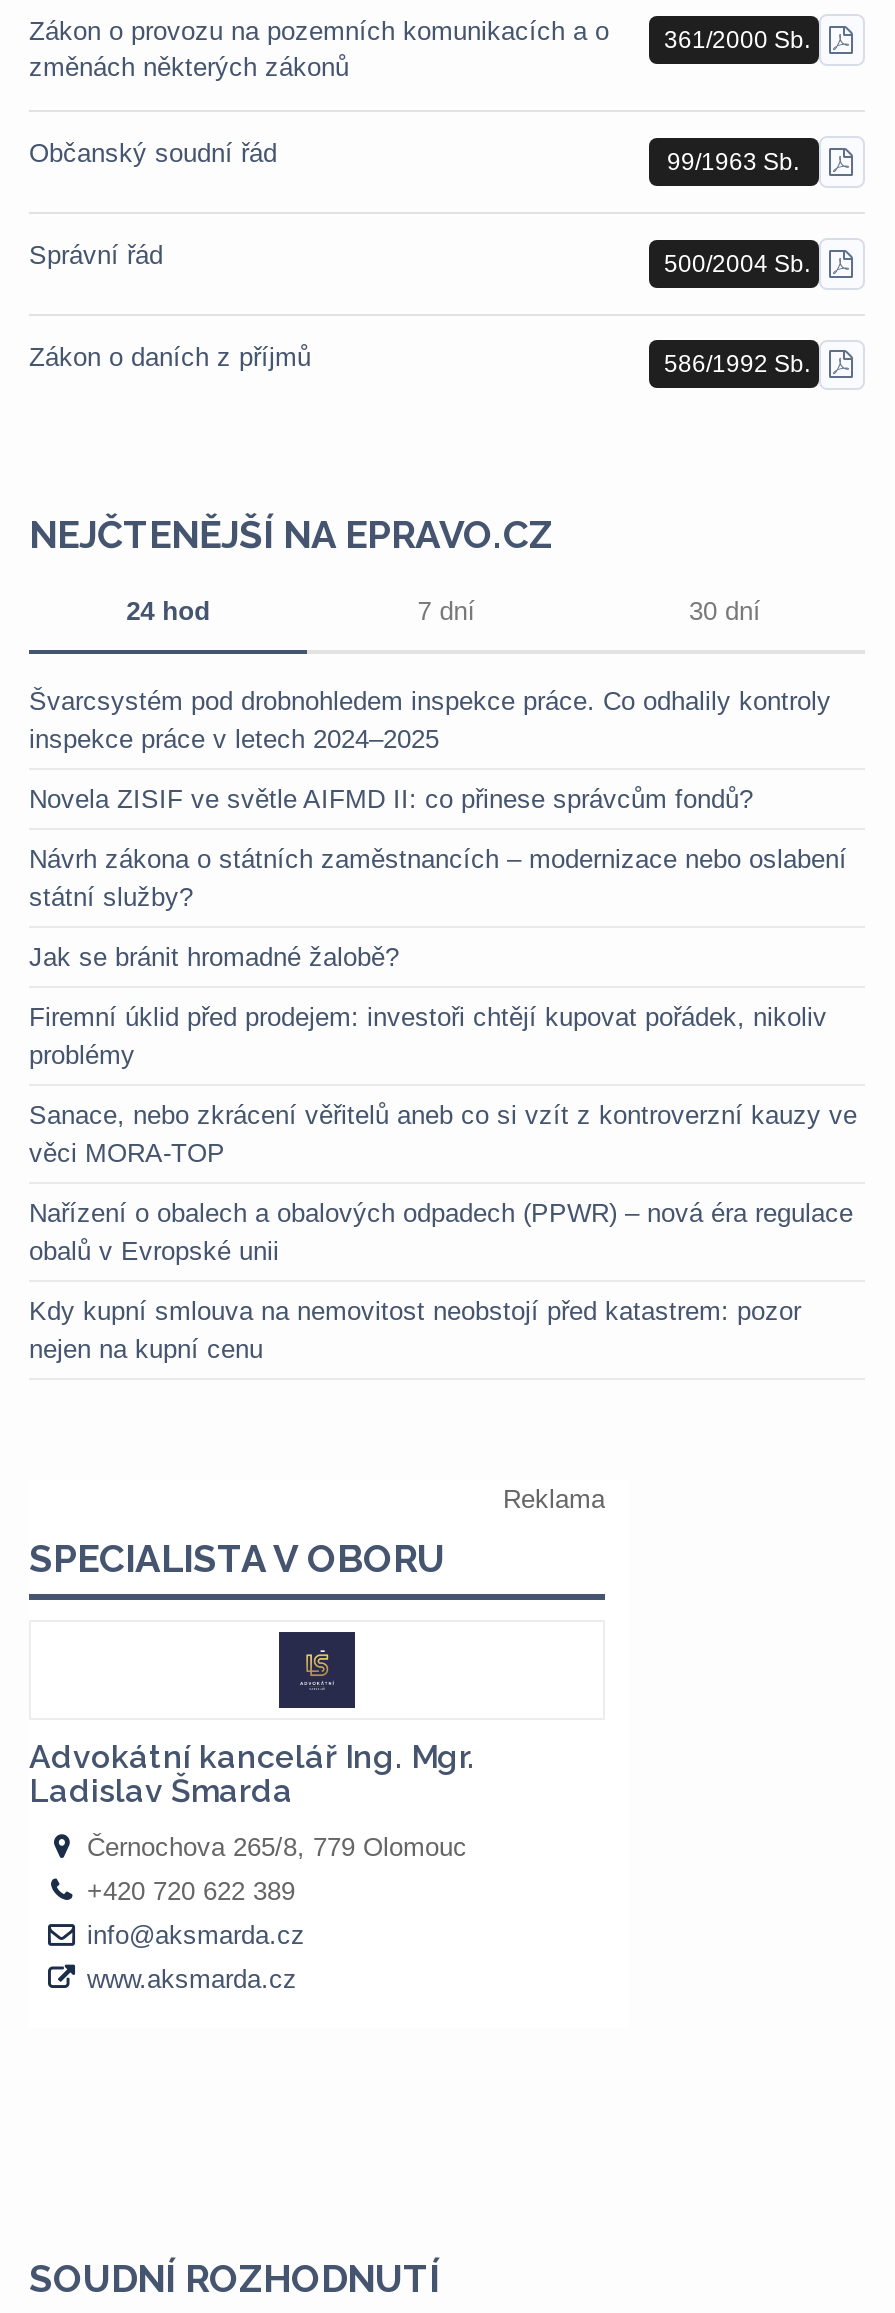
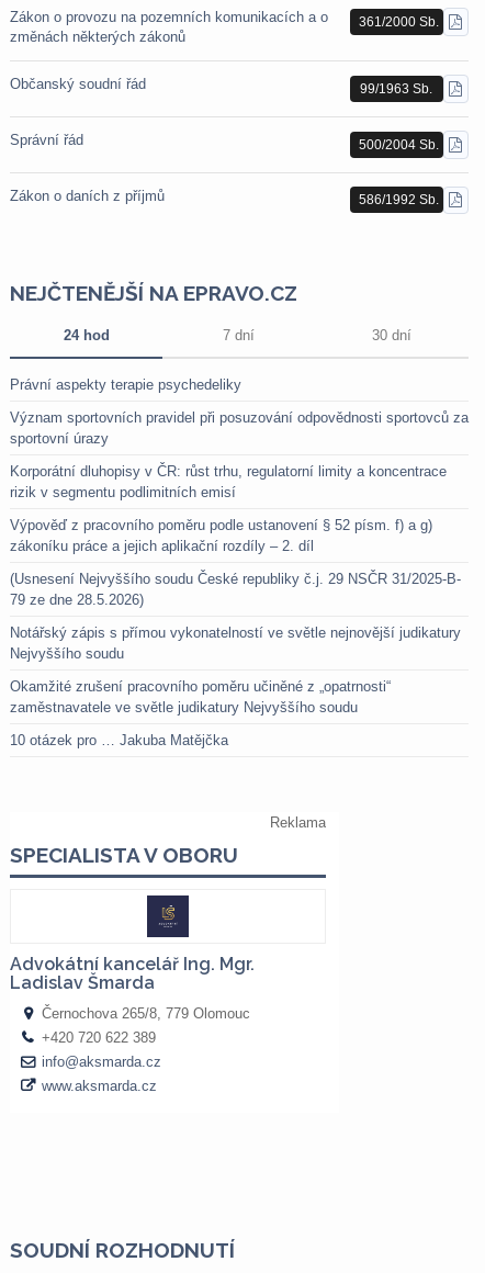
[29,686,831,754] Švarcsystém pod drobnohledem inspekce práce. Co odhalily kontroly | inspekce práce v letech 2024–2025 -> [10,377,241,393] Právní aspekty terapie psychedeliky
[29,784,753,814] Novela ZISIF ve světle AIFMD II: co přinese správcům fondů? -> [10,410,469,447] Význam sportovních pravidel při posuzování odpovědnosti sportovců za | sportovní úrazy
[29,844,847,912] Návrh zákona o státních zaměstnancích – modernizace nebo oslabení | státní služby? -> [10,463,447,501] Korporátní dluhopisy v ČR: růst trhu, regulatorní limity a koncentrace | rizik v segmentu podlimitních emisí
[29,942,399,972] Jak se bránit hromadné žalobě? -> [10,517,432,554] Výpověď z pracovního poměru podle ustanovení § 52 písm. f) a g) | zákoníku práce a jejich aplikační rozdíly – 2. díl
[29,1002,827,1070] Firemní úklid před prodejem: investoři chtějí kupovat pořádek, nikoliv | problémy -> [10,571,461,608] (Usnesení Nejvyššího soudu České republiky č.j. 29 NSČR 31/2025-B- | 79 ze dne 28.5.2026)
[29,1100,857,1168] Sanace, nebo zkrácení věřitelů aneb co si vzít z kontroverzní kauzy ve | věci MORA-TOP -> [10,625,461,662] Notářský zápis s přímou vykonatelností ve světle nejnovější judikatury | Nejvyššího soudu
[29,1198,853,1266] Nařízení o obalech a obalových odpadech (PPWR) – nová éra regulace | obalů v Evropské unii -> [10,678,391,716] Okamžité zrušení pracovního poměru učiněné z „opatrnosti“ | zaměstnavatele ve světle judikatury Nejvyššího soudu
[29,1296,801,1364] Kdy kupní smlouva na nemovitost neobstojí před katastrem: pozor | nejen na kupní cenu -> [10,732,228,749] 10 otázek pro … Jakuba Matějčka

